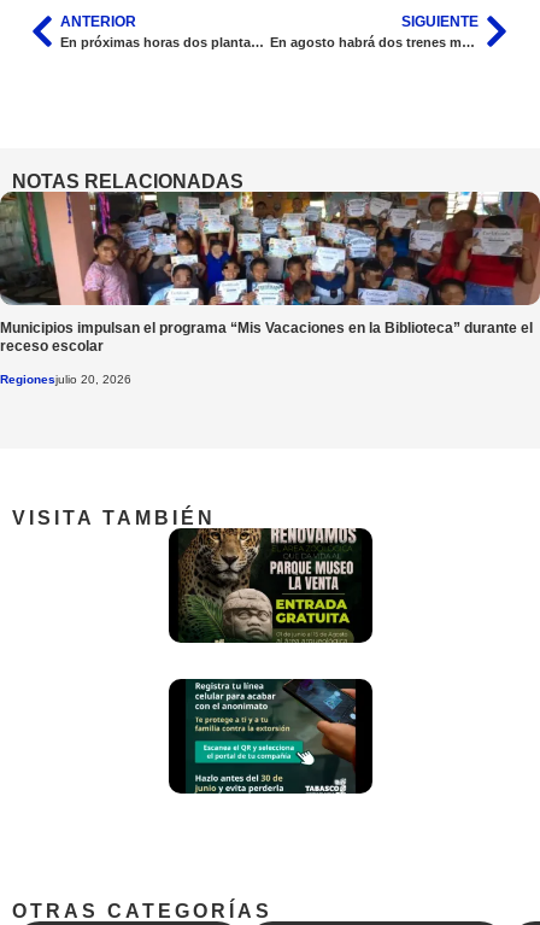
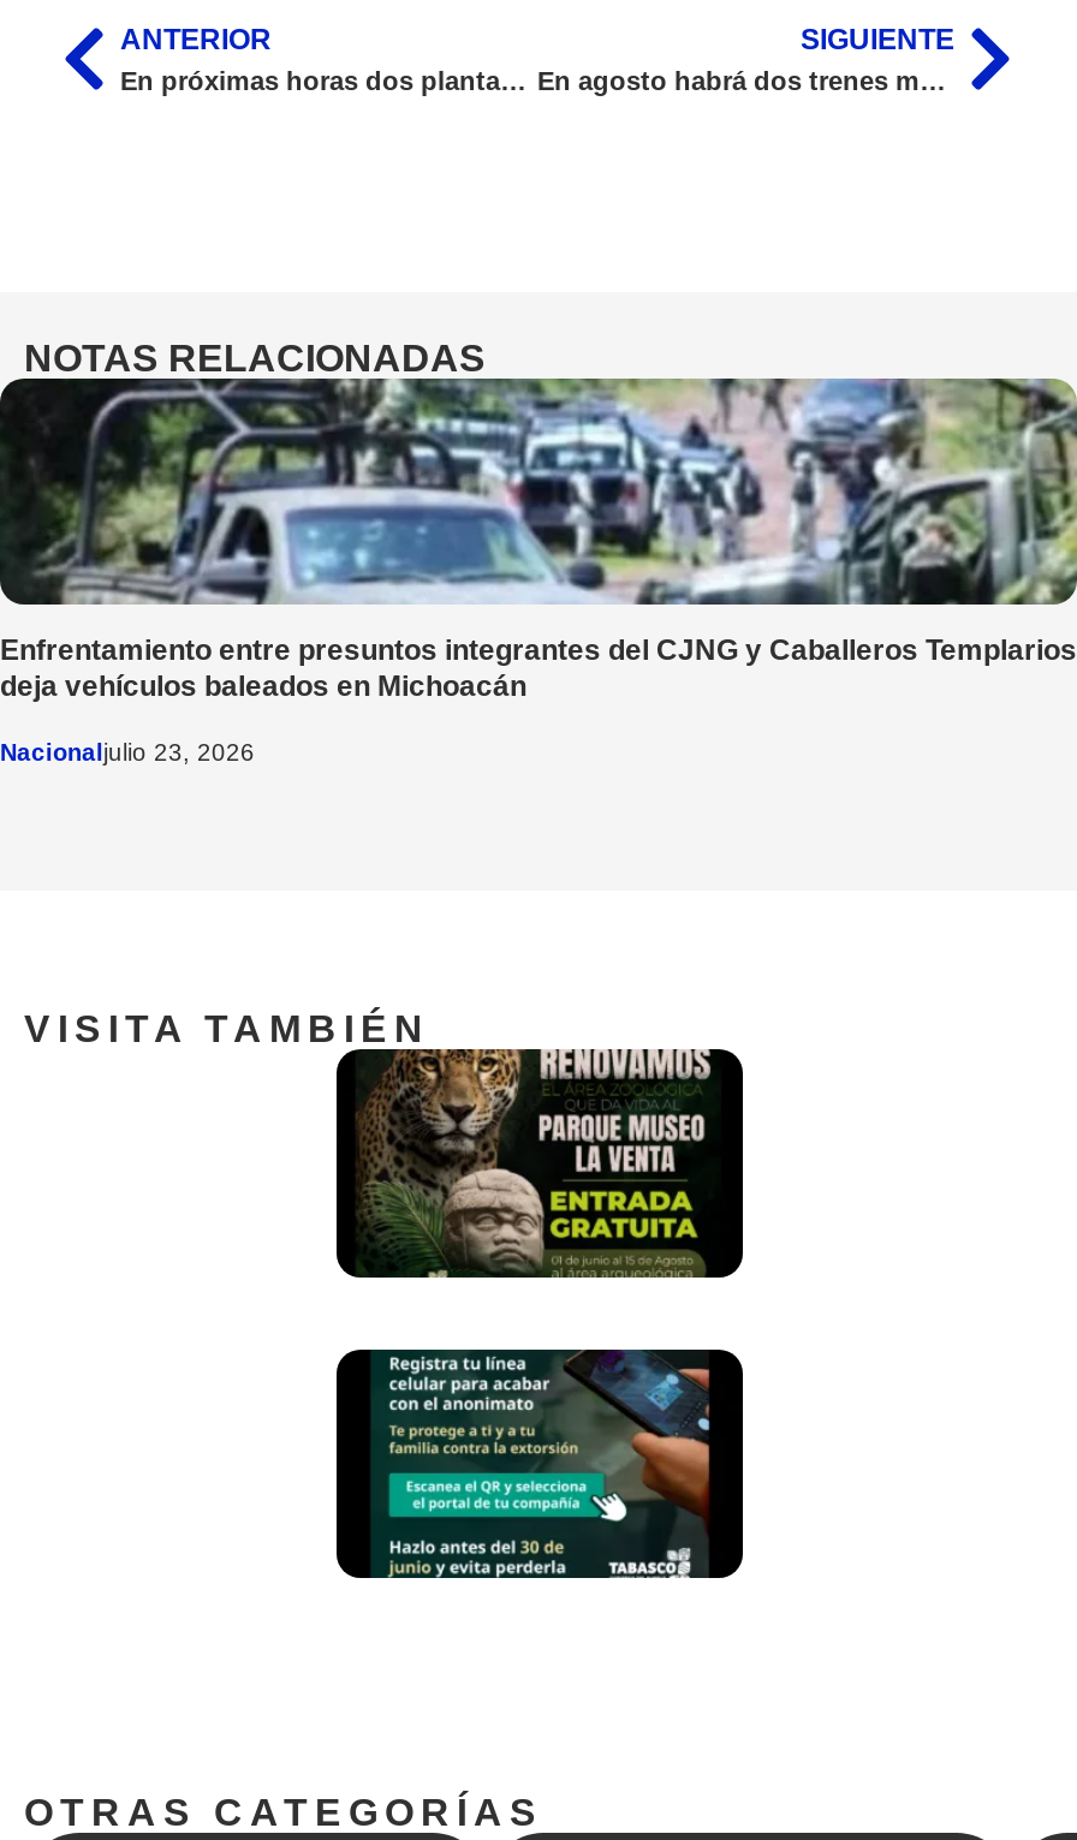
[0,191,536,354] [image] | Municipios impulsan el programa “Mis Vacaciones en la Biblioteca” durante el | receso escolar -> [0,376,1077,703] [image] | Enfrentamiento entre presuntos integrantes del CJNG y Caballeros Templarios | deja vehículos baleados en Michoacán
[0,372,131,386] Regionesjulio 20, 2026 -> [0,739,255,765] Nacionaljulio 23, 2026

